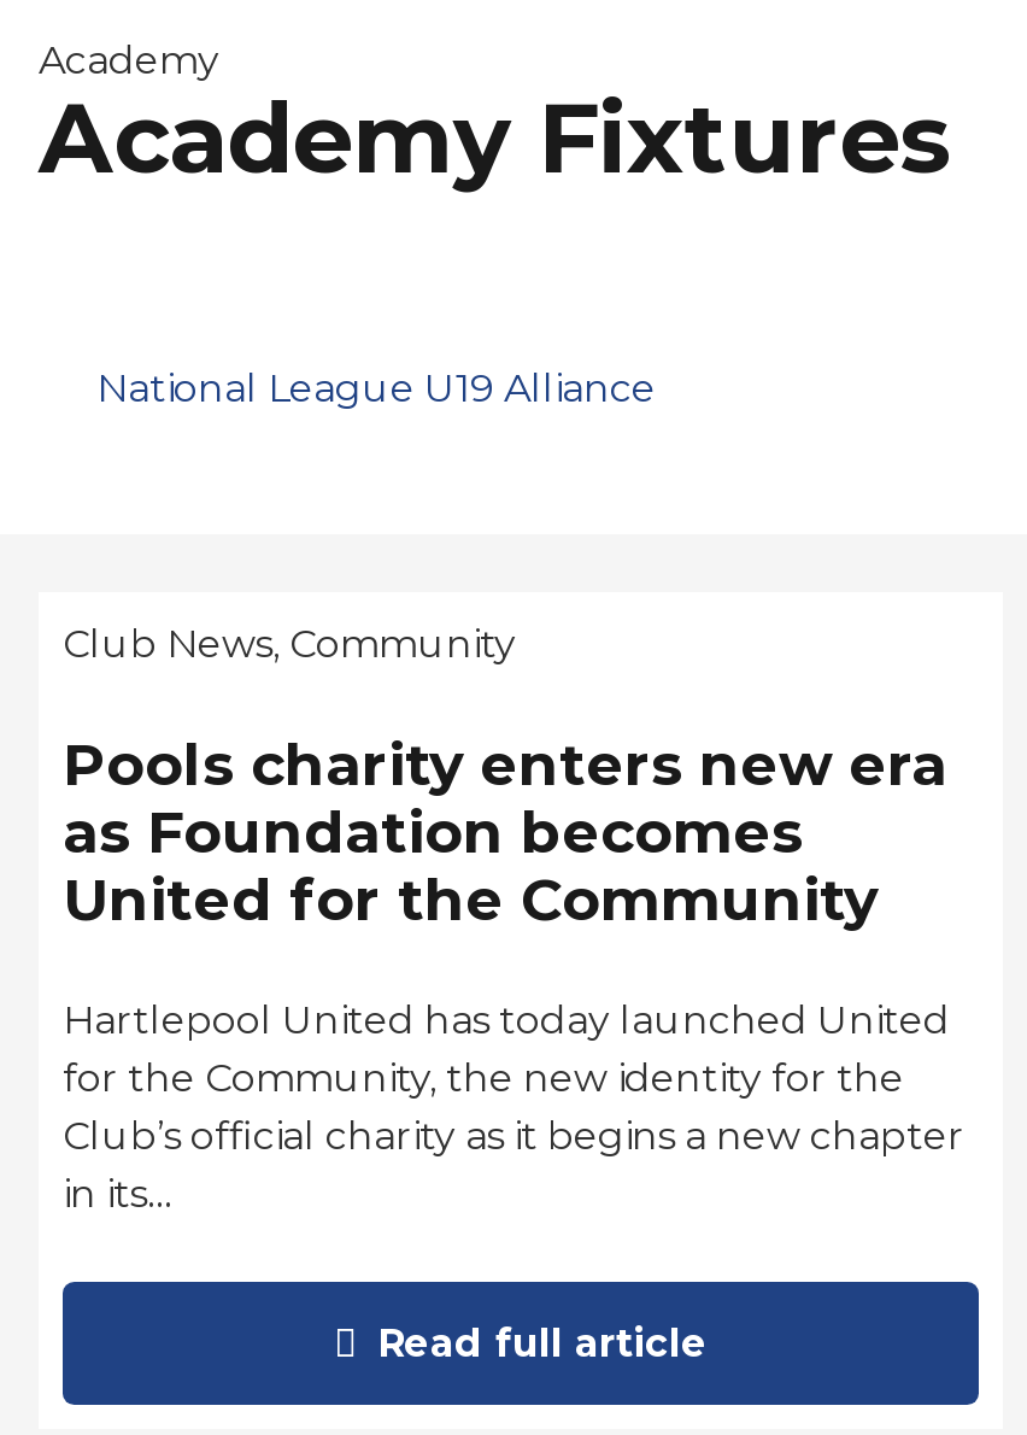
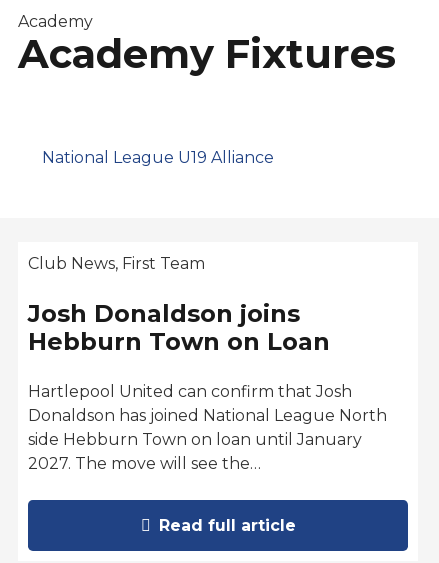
[63,622,516,668] Club News, Community -> [28,254,205,273] Club News, First Team
[63,731,947,936] Pools charity enters new era | as Foundation becomes | United for the Community -> [28,299,330,356] Josh Donaldson joins | Hebburn Town on Loan
[63,998,964,1218] Hartlepool United has today launched United | for the Community, the new identity for the | Club’s official charity as it begins a new chapter | in its… -> [28,382,387,473] Hartlepool United can confirm that Josh | Donaldson has joined National League North | side Hebburn Town on loan until January | 2027. The move will see the…

